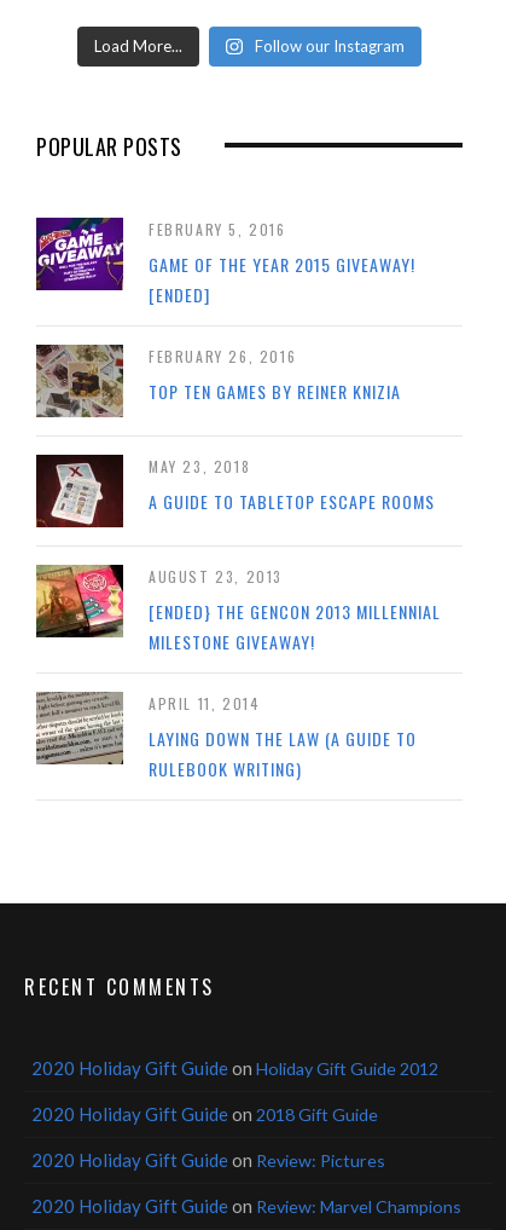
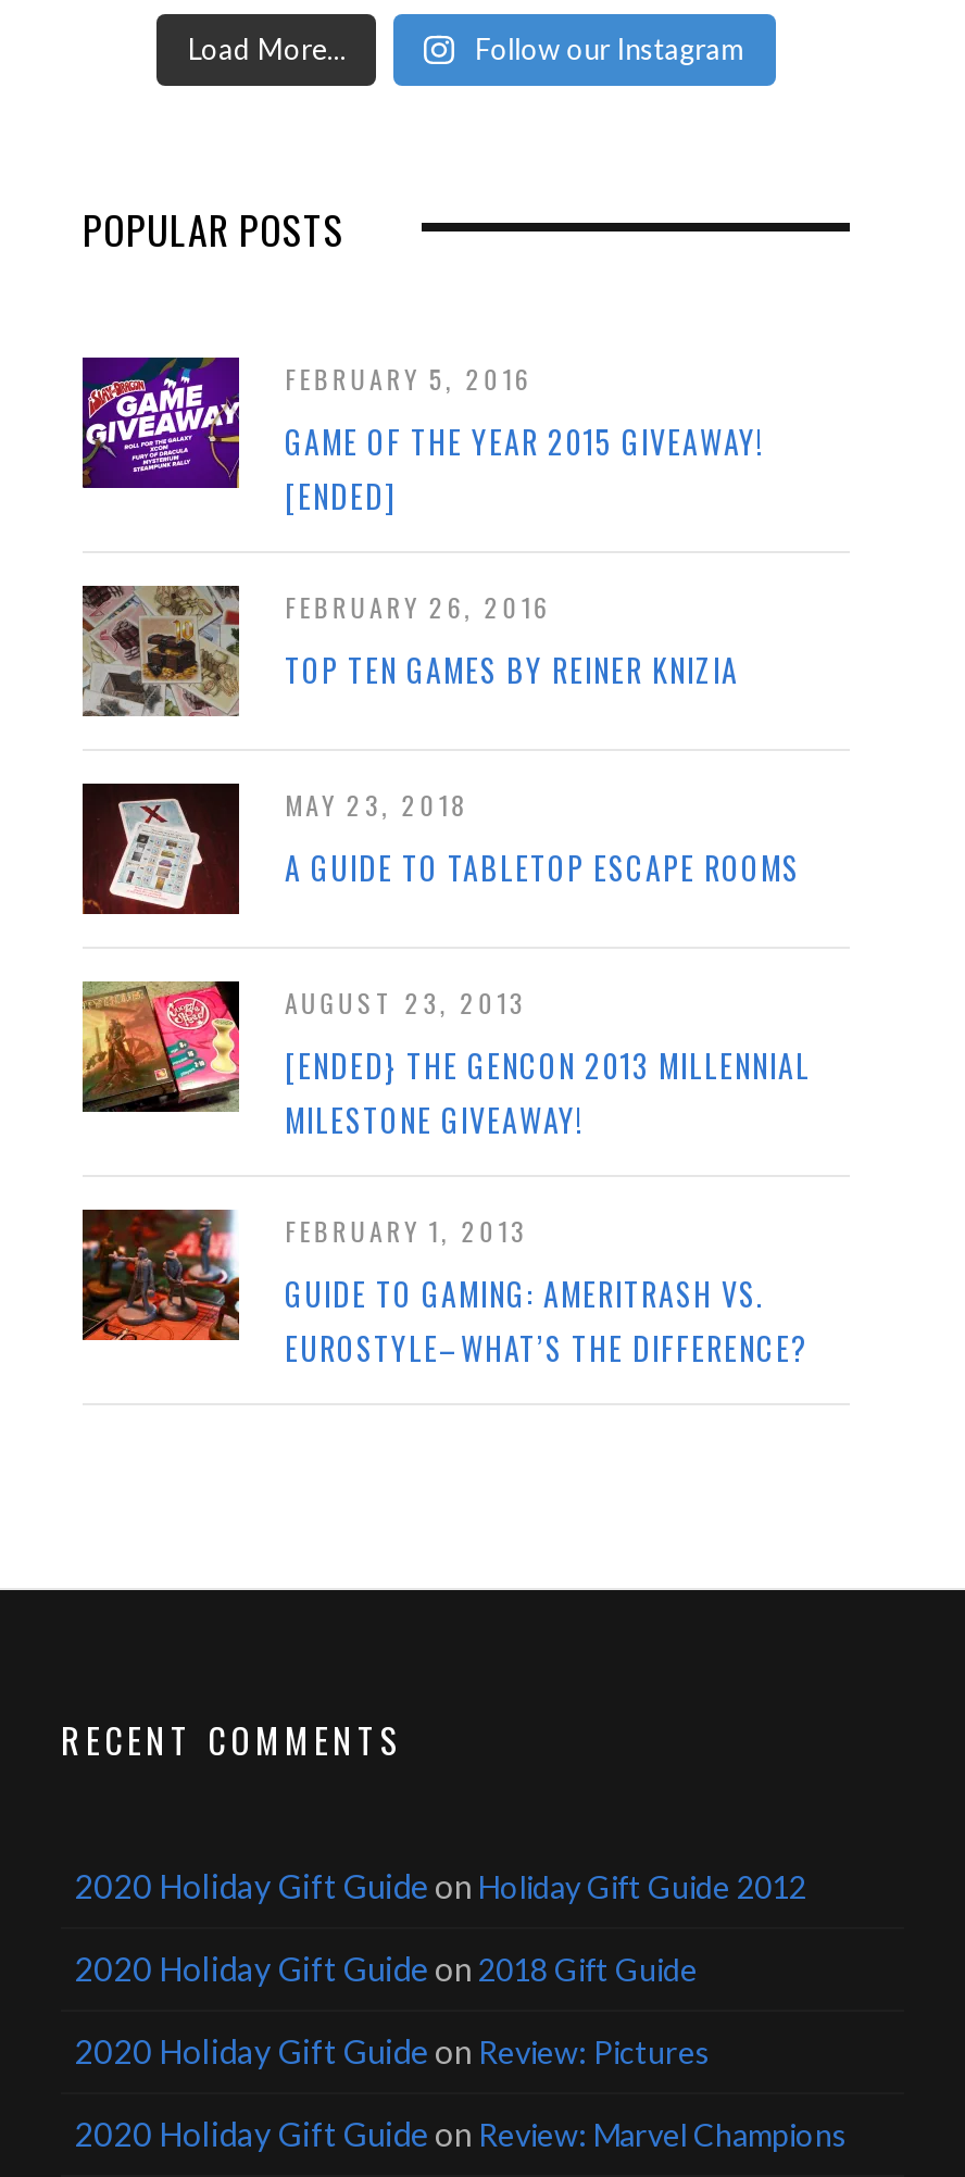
[35,691,260,766] [image] | APRIL 11, 2014 -> [80,1208,527,1342] [image] | FEBRUARY 1, 2013
[149,726,417,781] LAYING DOWN THE LAW (A GUIDE TO | RULEBOOK WRITING) -> [285,1271,809,1371] GUIDE TO GAMING: AMERITRASH VS. | EUROSTYLE–WHAT’S THE DIFFERENCE?

